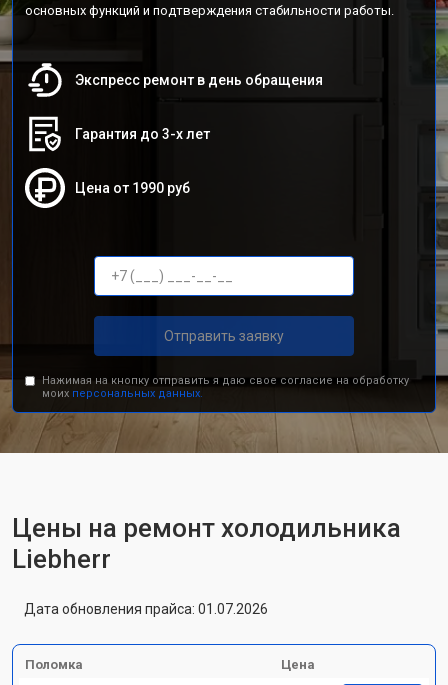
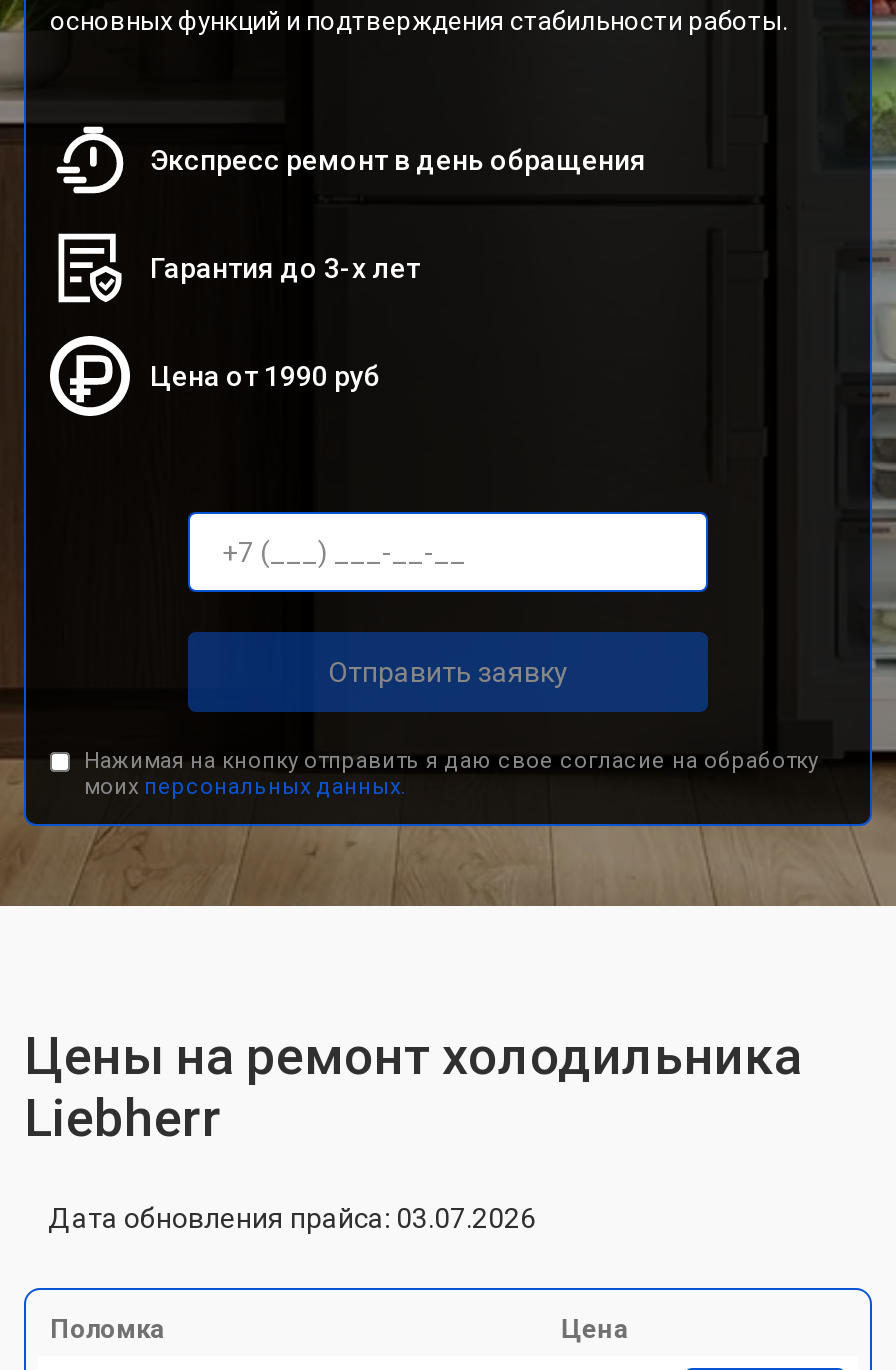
[24,601,268,617] Дата обновления прайса: 01.07.2026 -> [48,1202,536,1234] Дата обновления прайса: 03.07.2026

